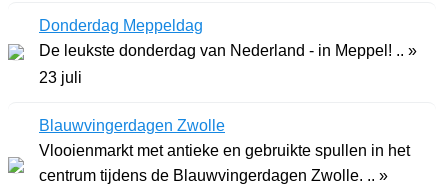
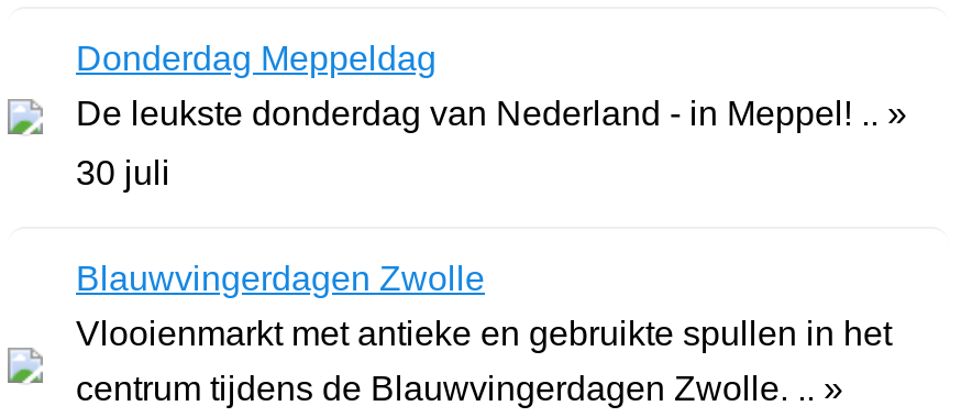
[39,69,82,86] 23 juli -> [76,155,170,192] 30 juli

